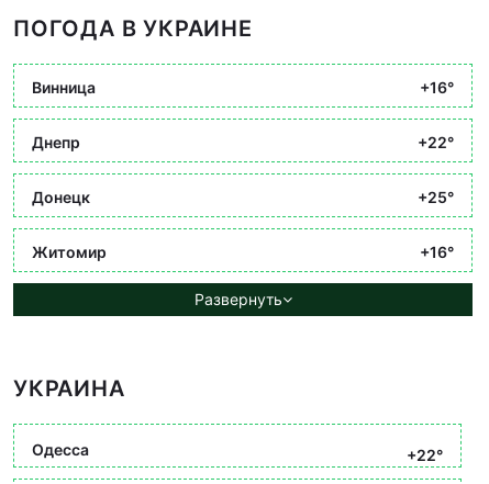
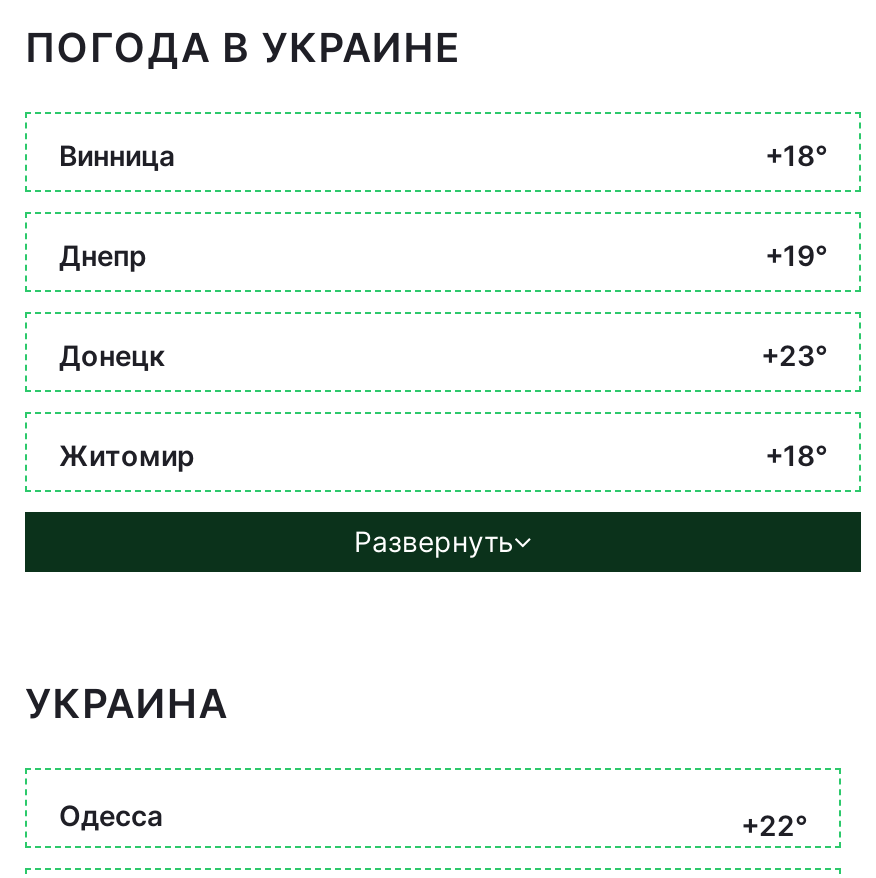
[420,77,454,96] +16° -> [765,137,827,171] +18°
[418,132,454,151] +22° -> [765,237,827,271] +19°
[418,187,454,206] +25° -> [761,337,827,371] +23°
[420,242,454,261] +16° -> [765,437,827,471] +18°

